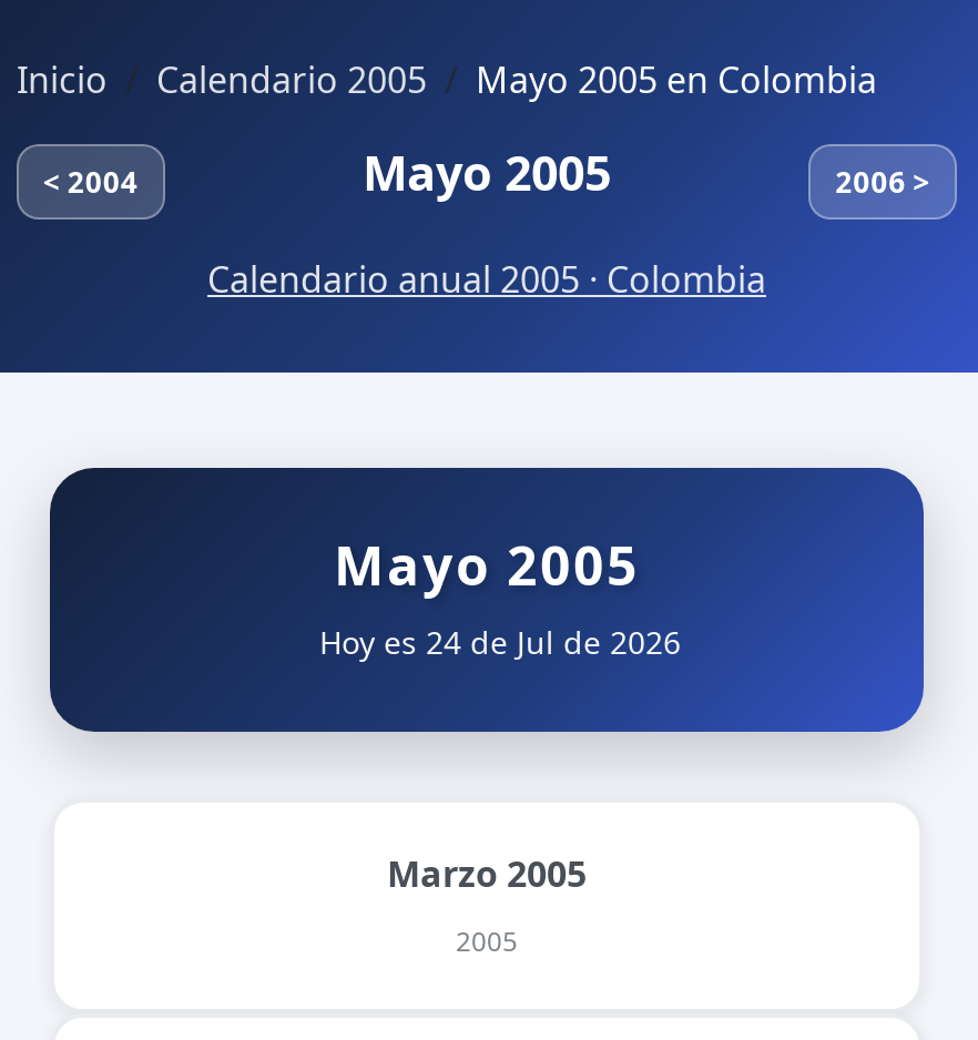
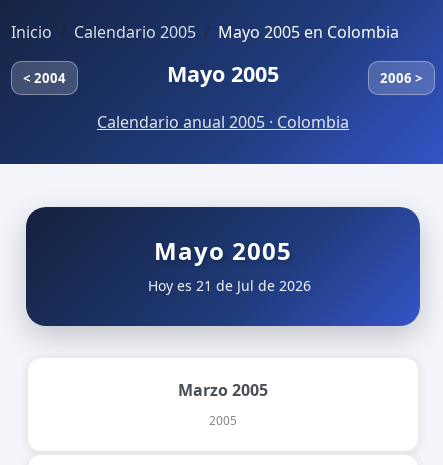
[310,621,681,663] Hoy es 24 de Jul de 2026 -> [143,276,310,295] Hoy es 21 de Jul de 2026

